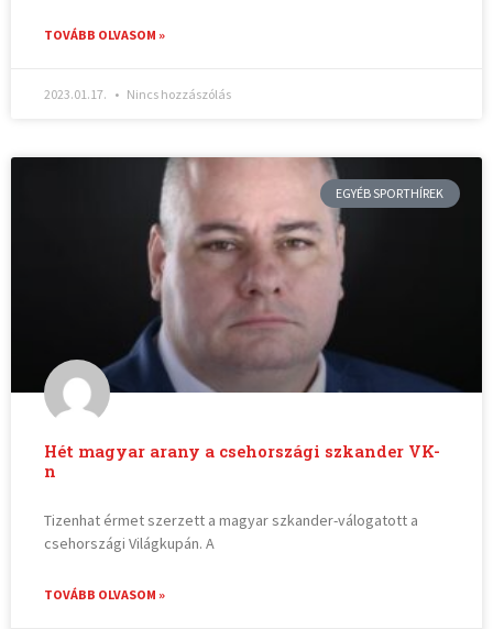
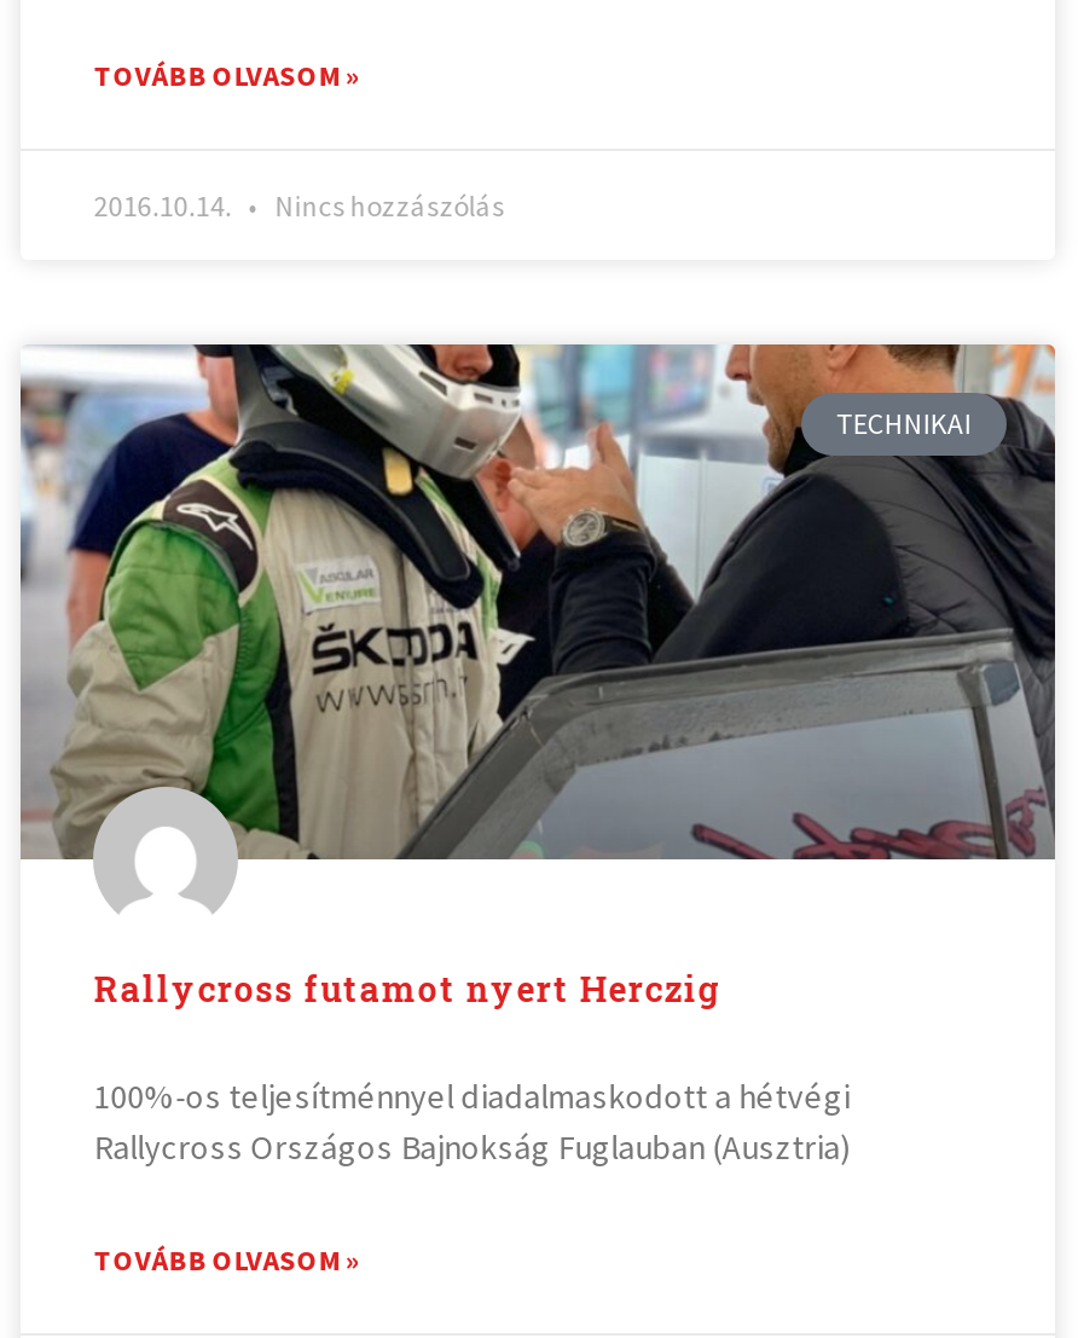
[44,86,231,102] 2023.01.17. Nincs hozzászólás -> [94,187,505,223] 2016.10.14. Nincs hozzászólás
[10,156,483,394] [image] | EGYÉB SPORTHÍREK -> [18,342,1057,862] [image] | TECHNIKAI
[44,440,441,481] Hét magyar arany a csehországi szkander VK- | n -> [94,967,722,1013] Rallycross futamot nyert Herczig
[44,510,418,553] Tizenhat érmet szerzett a magyar szkander-válogatott a | csehországi Világkupán. A -> [94,1076,850,1170] 100%-os teljesítménnyel diadalmaskodott a hétvégi | Rallycross Országos Bajnokság Fuglauban (Ausztria)

